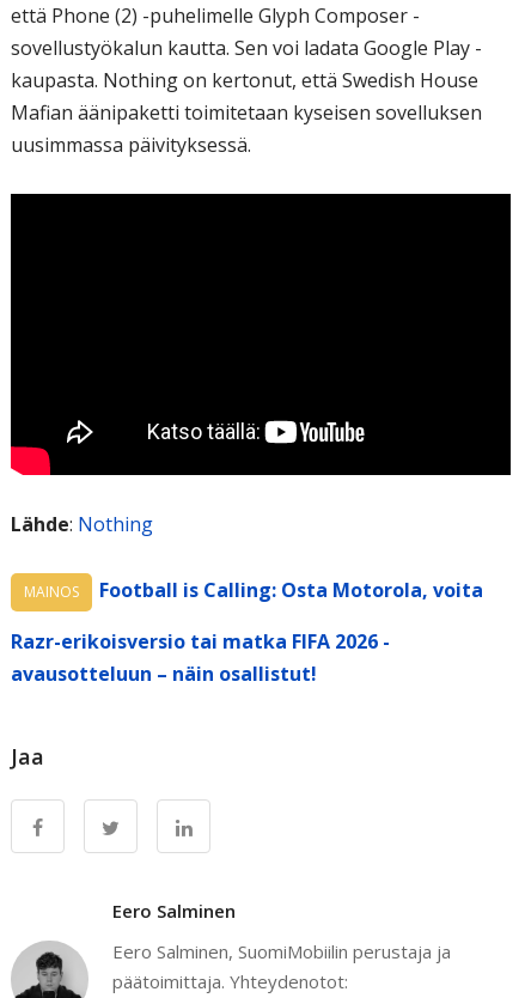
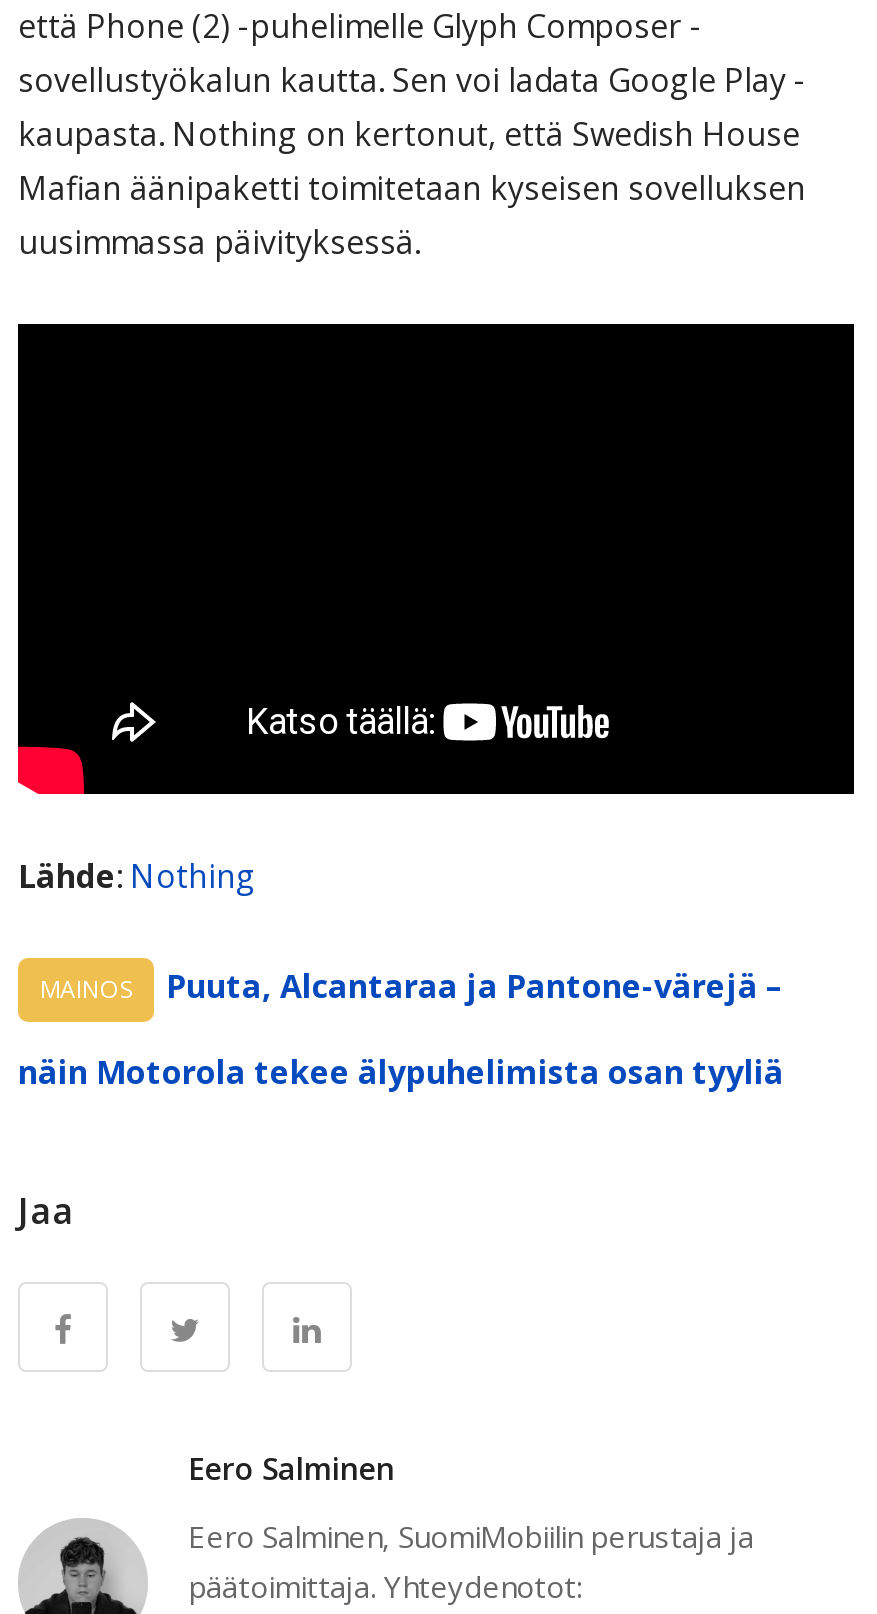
[99,577,483,603] Football is Calling: Osta Motorola, voita -> [166,964,784,1008] Puuta, Alcantaraa ja Pantone-värejä –
[11,628,390,687] Razr-erikoisversio tai matka FIFA 2026 - | avausotteluun – näin osallistut! -> [18,1050,784,1094] näin Motorola tekee älypuhelimista osan tyyliä

